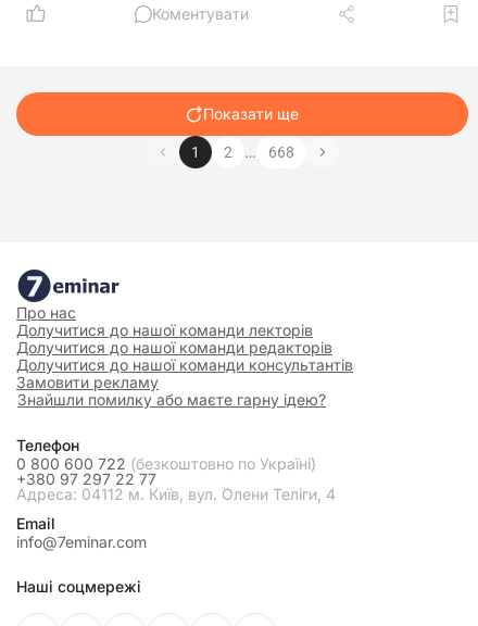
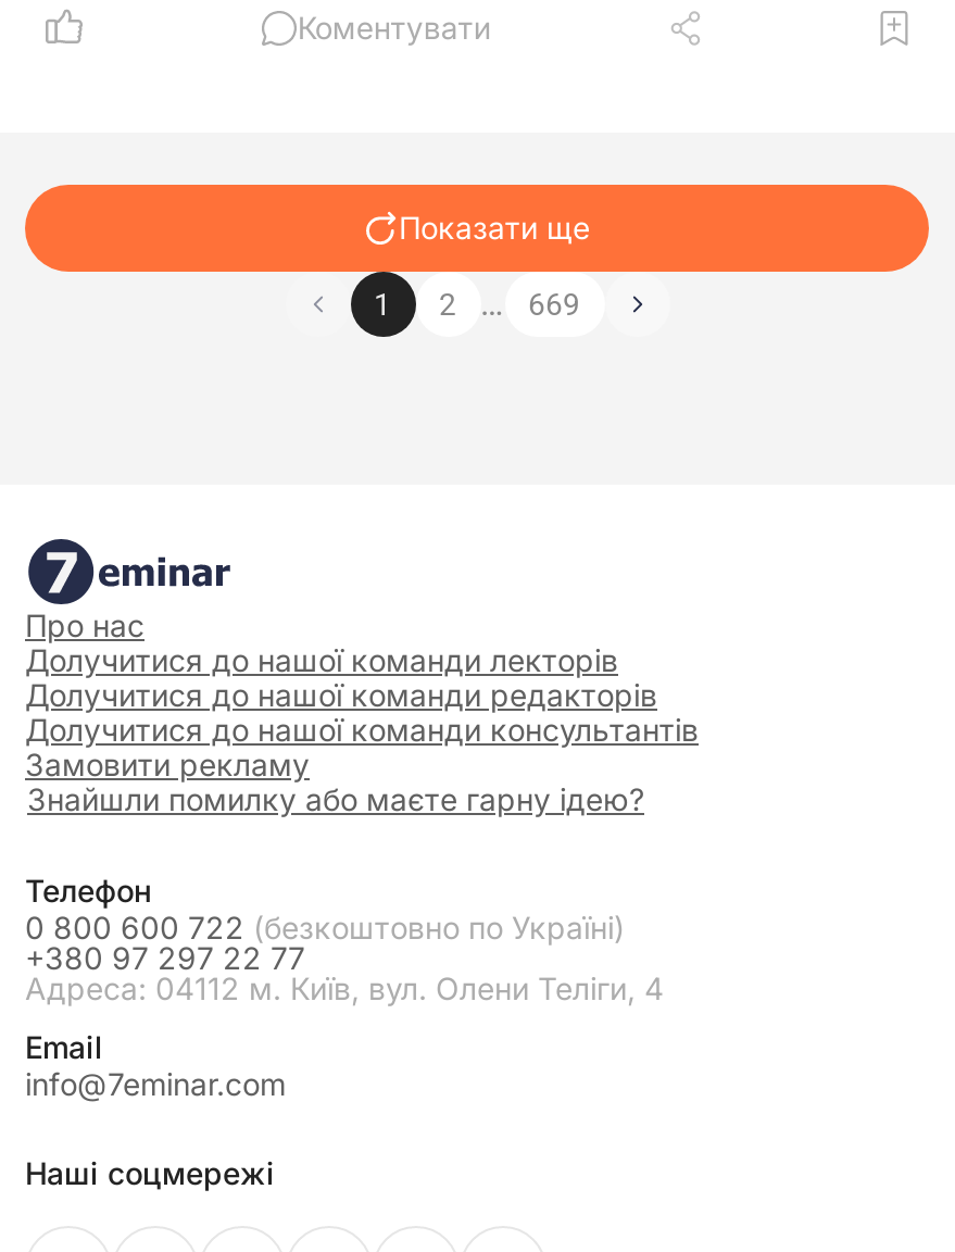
[268,143,294,161] 668 -> [528,287,580,322] 669

